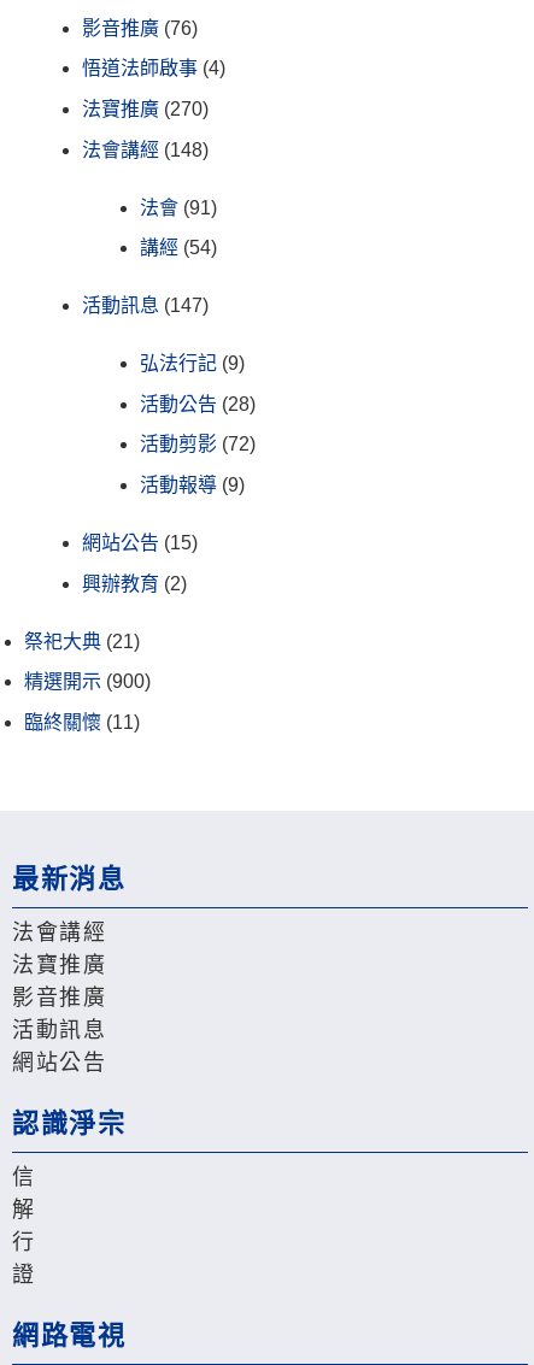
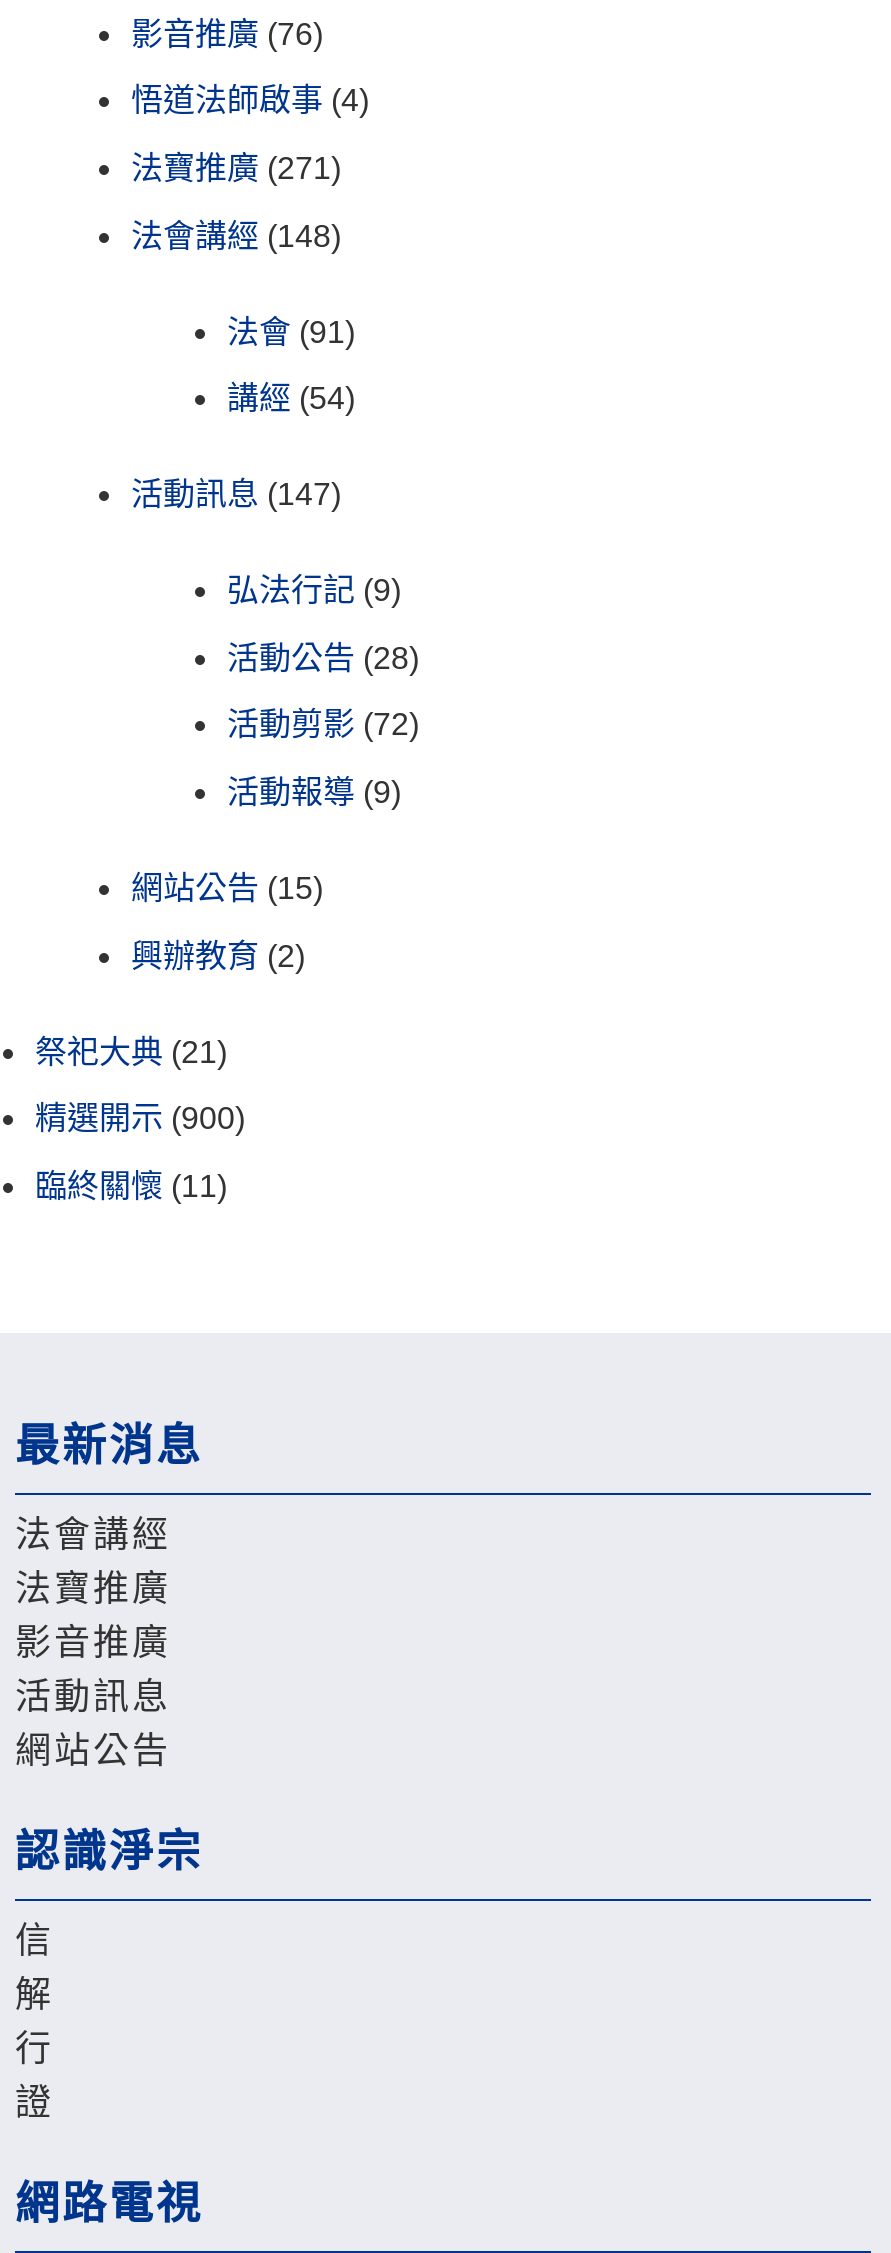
[82,99,209,119] 法寶推廣(270) -> [131,151,341,185] 法寶推廣(271)

